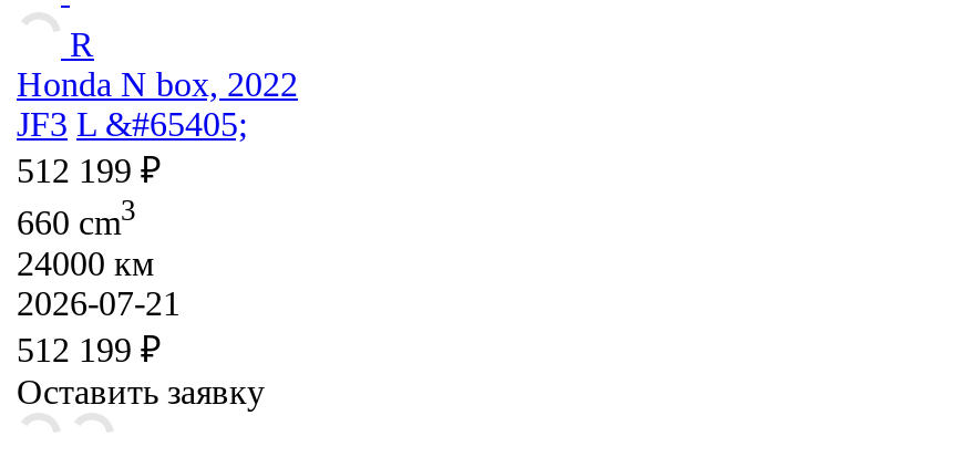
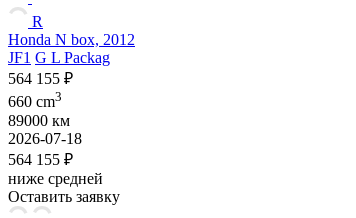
[17,66,298,190] Honda N box, 2022 | JF3 L &#65405; | 512 199 ₽ -> [8,31,135,87] Honda N box, 2012 | JF1 G L Packag | 564 155 ₽
[17,244,181,368] 24000 км | 2026-07-21 | 512 199 ₽ -> [8,112,103,187] 89000 км | 2026-07-18 | 564 155 ₽ | ниже средней

